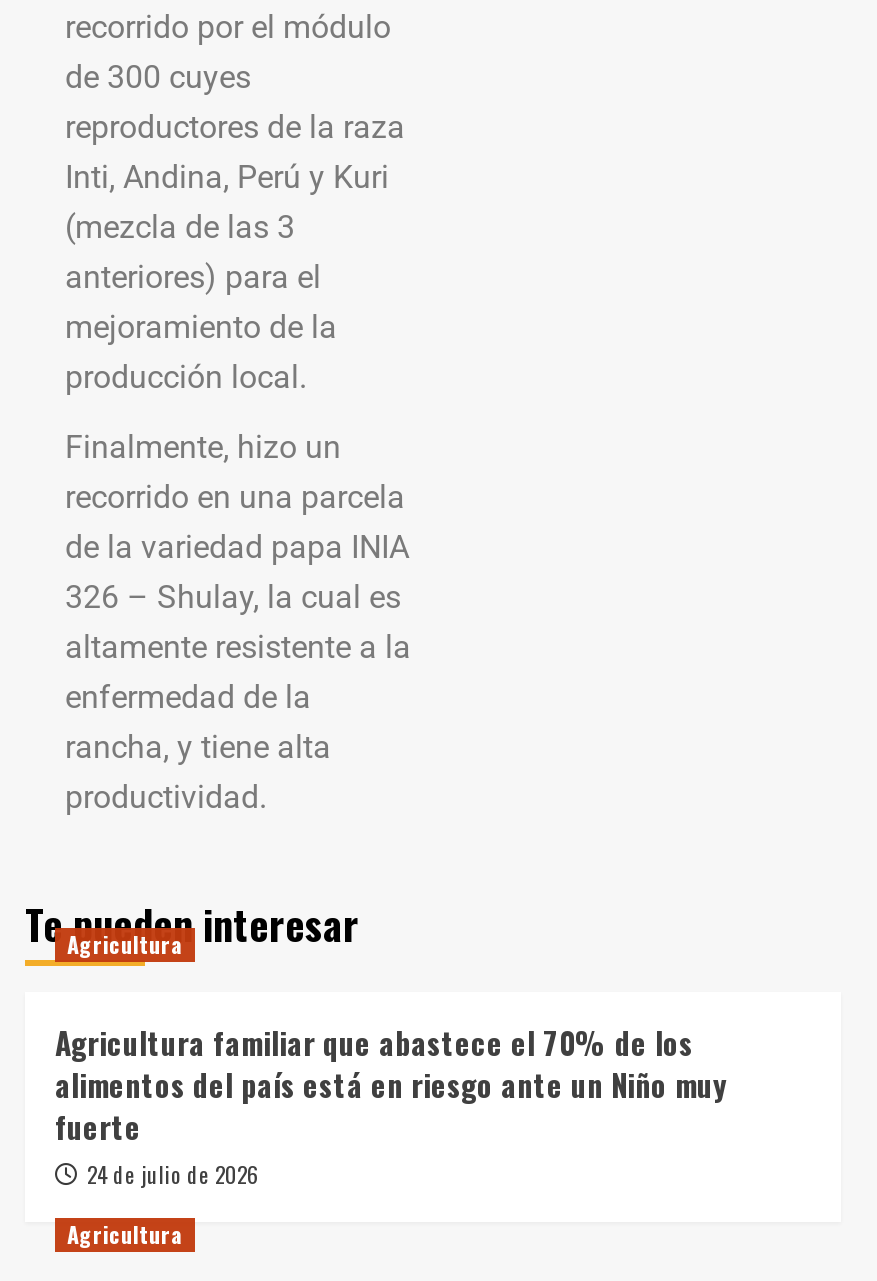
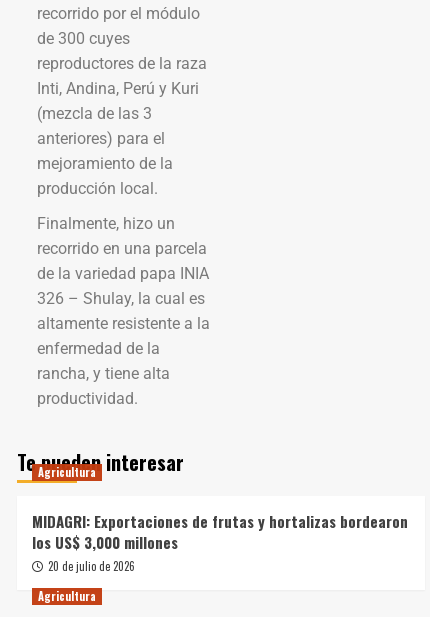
[55,1019,727,1189] Agricultura familiar que abastece el 70% de los | alimentos del país está en riesgo ante un Niño muy | fuerte | 24 de julio de 2026 -> [32,509,408,573] MIDAGRI: Exportaciones de frutas y hortalizas bordearon | los US$ 3,000 millones | 20 de julio de 2026

